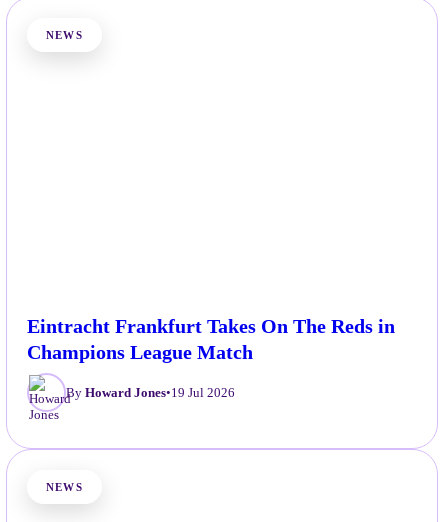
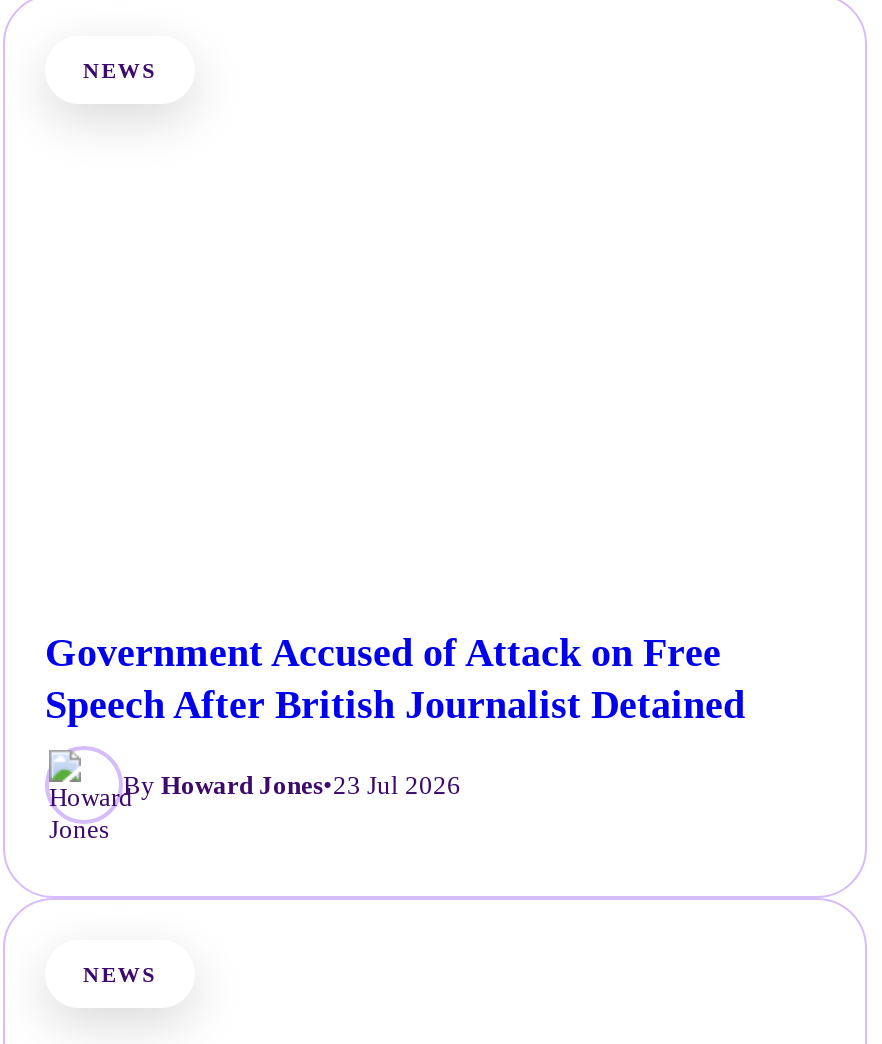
[27,315,395,363] Eintracht Frankfurt Takes On The Reds in | Champions League Match -> [45,631,745,727] Government Accused of Attack on Free | Speech After British Journalist Detained
[66,385,235,400] By Howard Jones•19 Jul 2026 -> [123,770,461,800] By Howard Jones•23 Jul 2026

